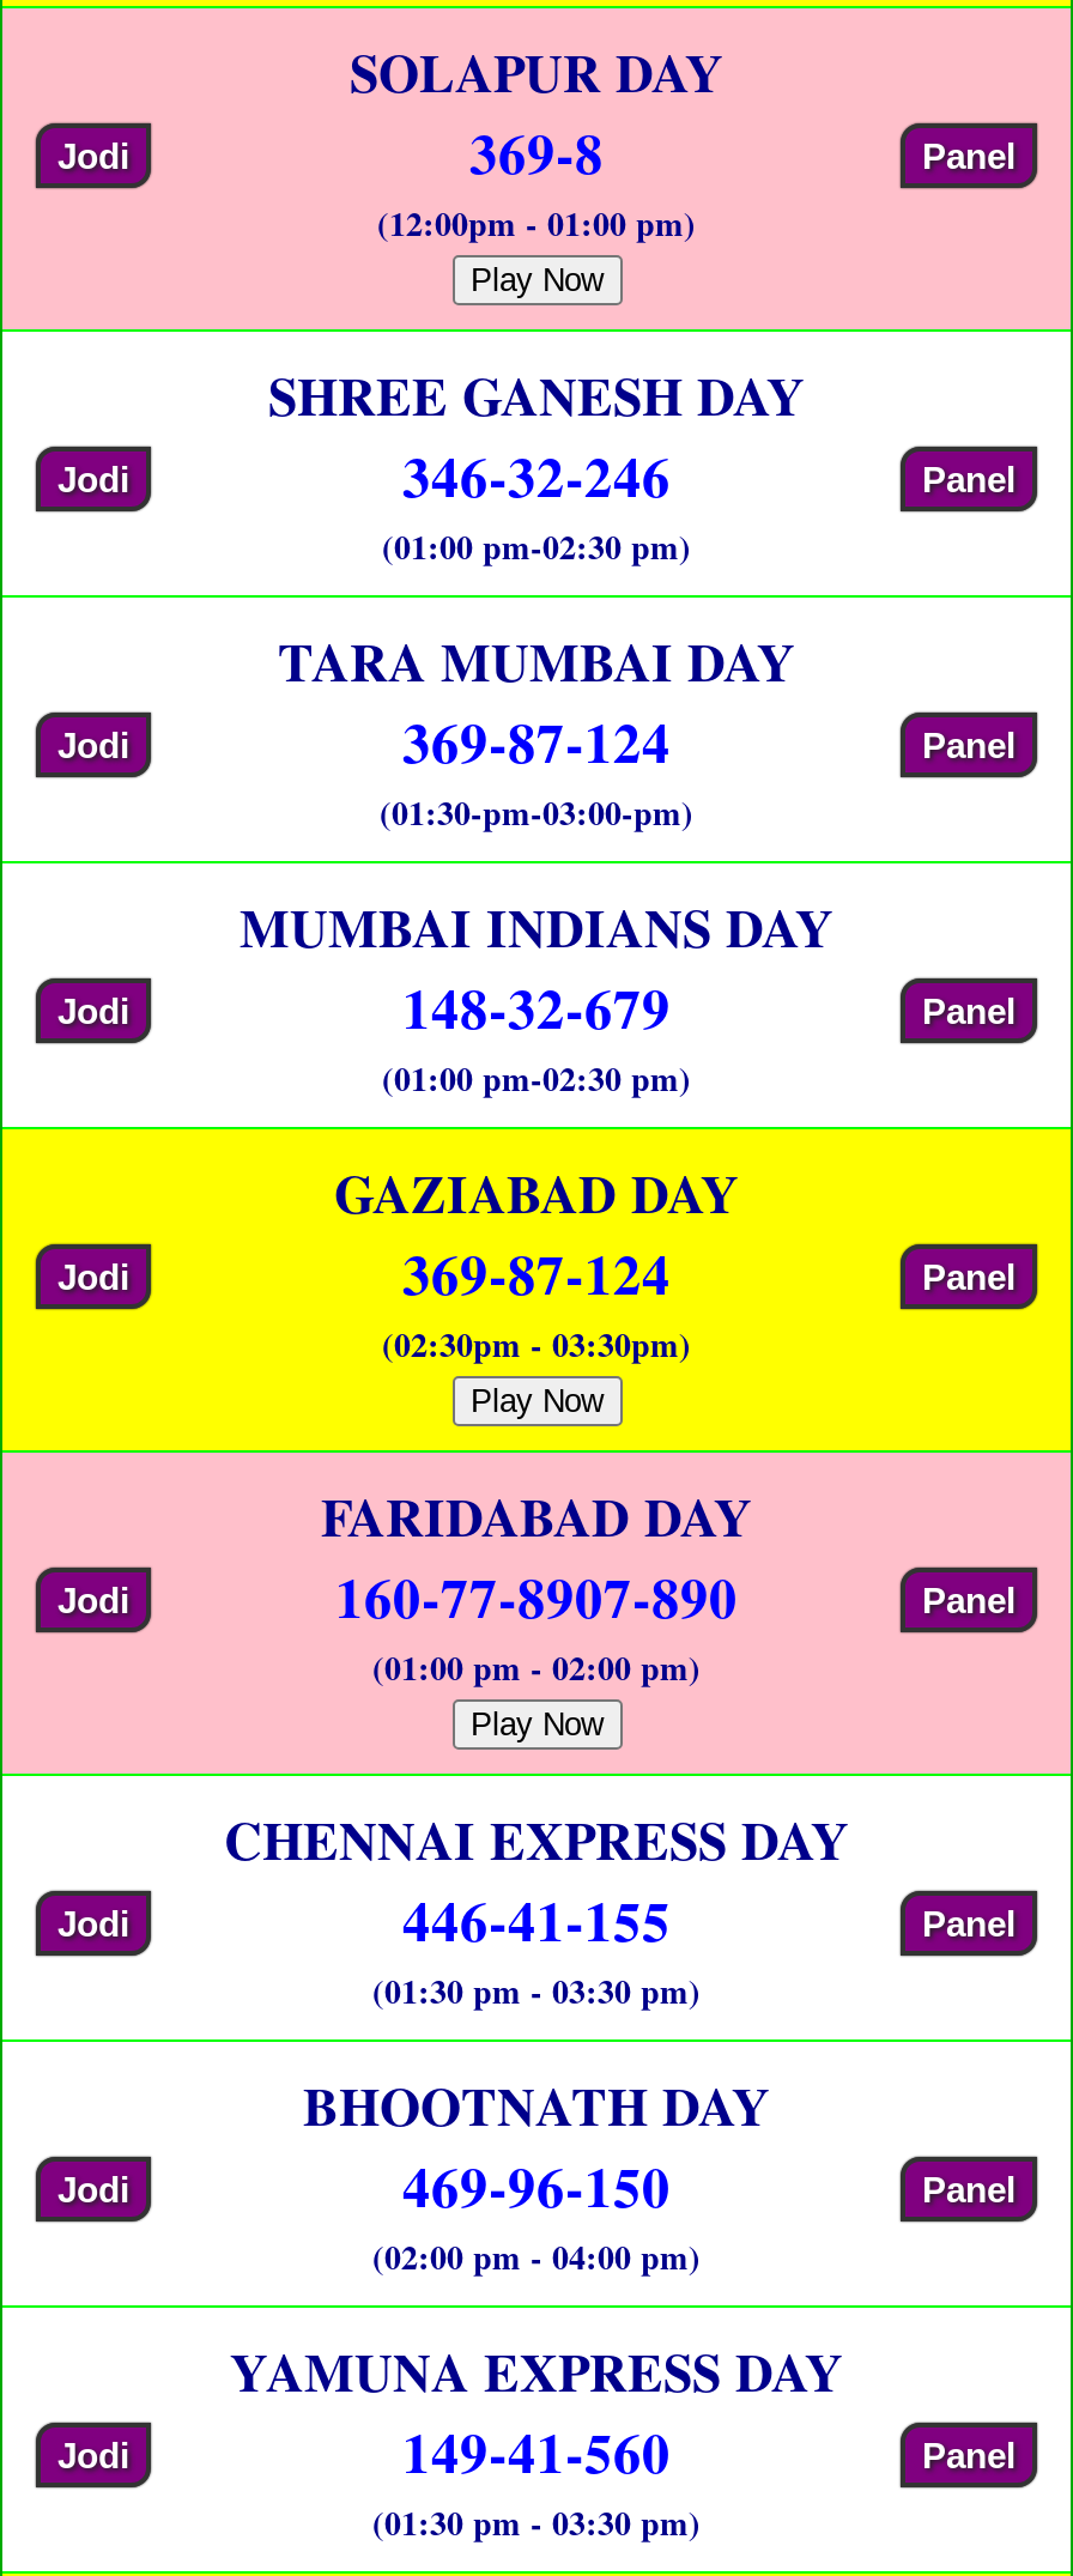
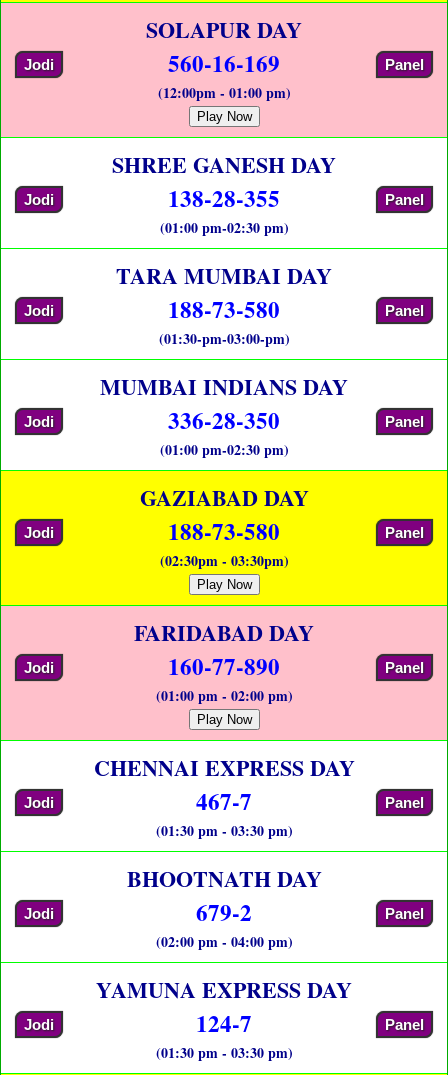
[469,111,604,192] 369-8 -> [168,46,280,80] 560-16-169
[402,434,671,516] 346-32-246 -> [168,181,280,215] 138-28-355
[402,700,671,782] 369-87-124 -> [168,292,280,326] 188-73-580
[402,966,671,1047] 148-32-679 -> [168,403,280,437] 336-28-350
[402,1232,671,1313] 369-87-124 -> [168,514,280,548] 188-73-580
[335,1555,738,1637] 160-77-8907-890 -> [168,649,280,683] 160-77-890
[402,1879,671,1960] 446-41-155 -> [196,784,252,818] 467-7
[402,2144,671,2226] 469-96-150 -> [196,895,252,929] 679-2
[402,2410,671,2492] 149-41-560 -> [196,1006,252,1040] 124-7

